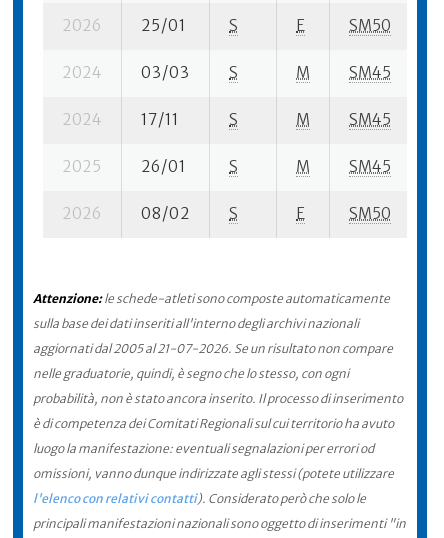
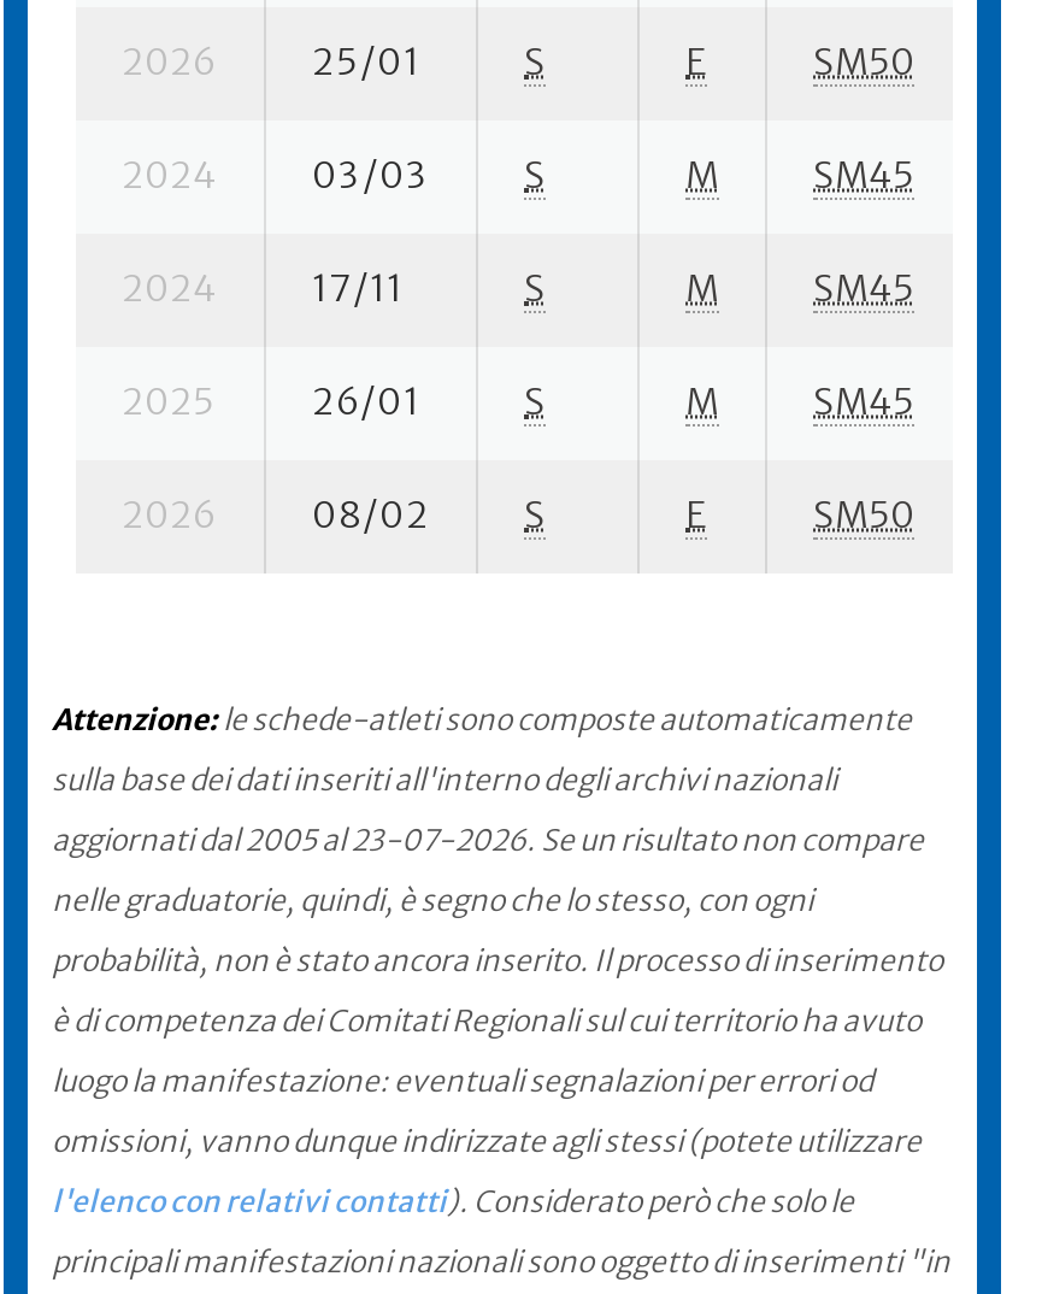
[33,341,393,356] aggiornati dal 2005 al 21-07-2026. Se un risultato non compare -> [52,822,924,858] aggiornati dal 2005 al 23-07-2026. Se un risultato non compare

